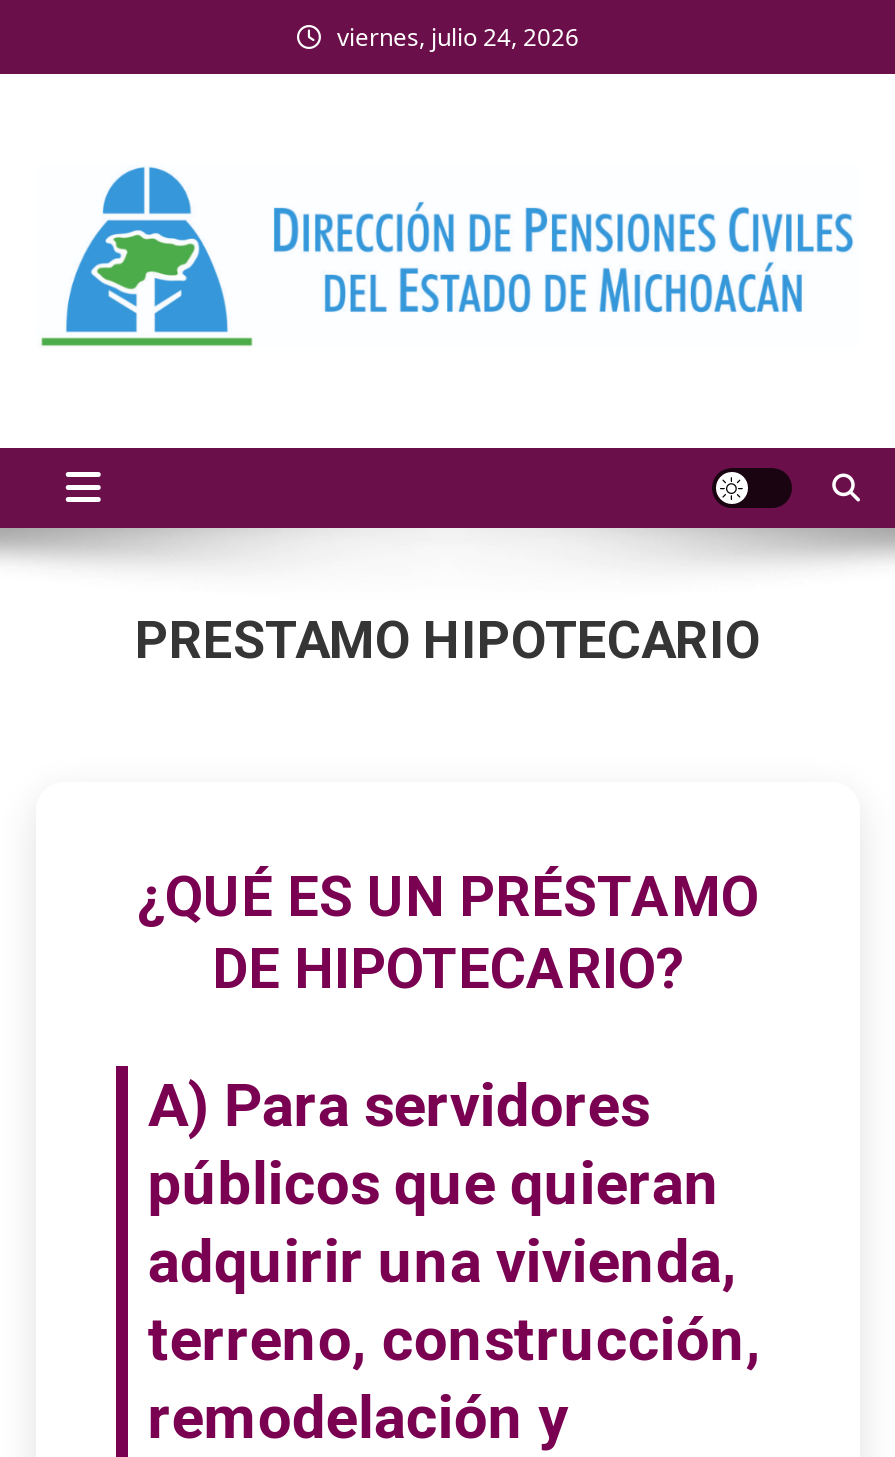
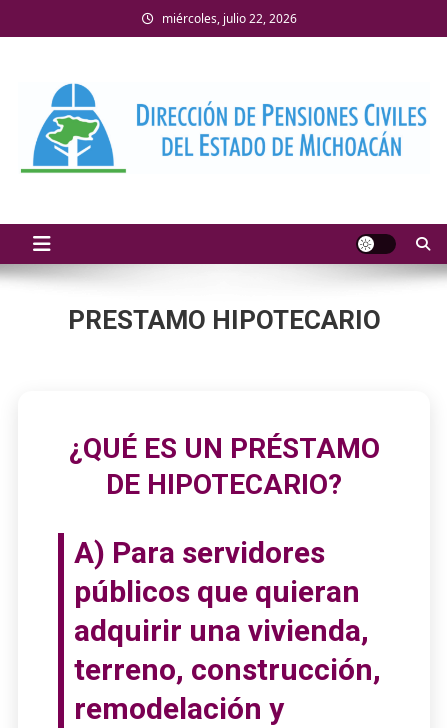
[337,20,579,54] viernes, julio 24, 2026 -> [161,10,296,27] miércoles, julio 22, 2026

